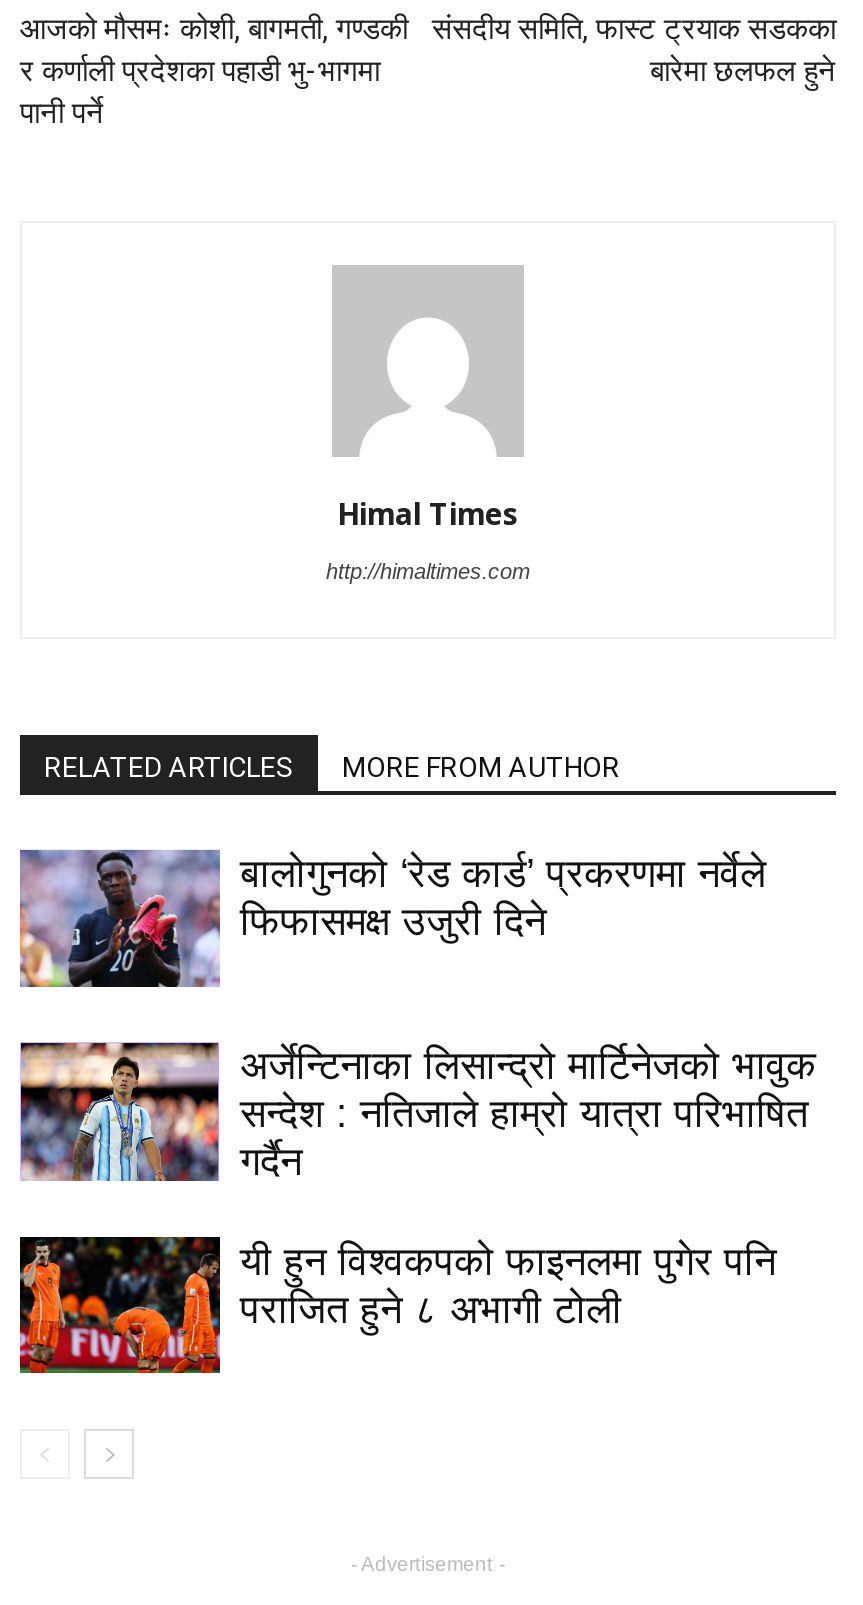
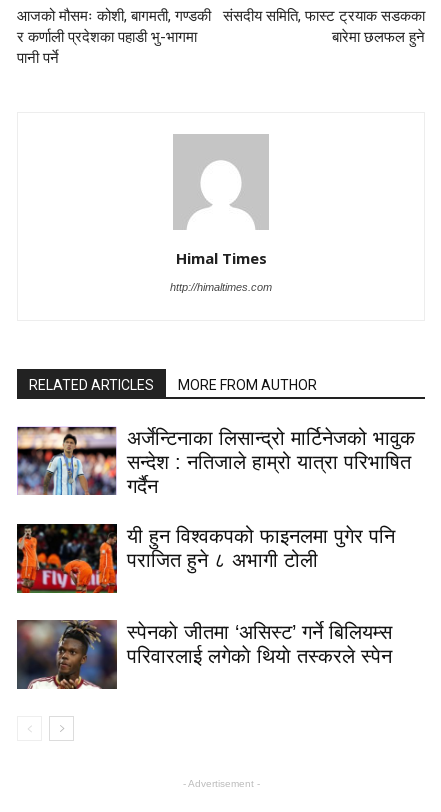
[20,849,766,987] [image] | बालोगुनको ‘रेड कार्ड’ प्रकरणमा नर्वेले | फिफासमक्ष उजुरी दिने -> none
moved [16,1039,816,1331] -> [15,425,415,571]: [image] | अर्जेन्टिनाका लिसान्द्रो मार्टिनेजको भावुक | सन्देश : नतिजाले हाम्रो यात्रा परिभाषित | गर्दैन | यी हुन विश्वकपको फाइनलमा पुगेर पनि | पराजित हुने ८ अभागी टोली
none -> [16,619,392,690] [image] | स्पेनकाे जीतमा ‘असिस्ट’ गर्ने बिलियम्स | परिवारलाई लगेकाे थियाे तस्करले स्पेन

